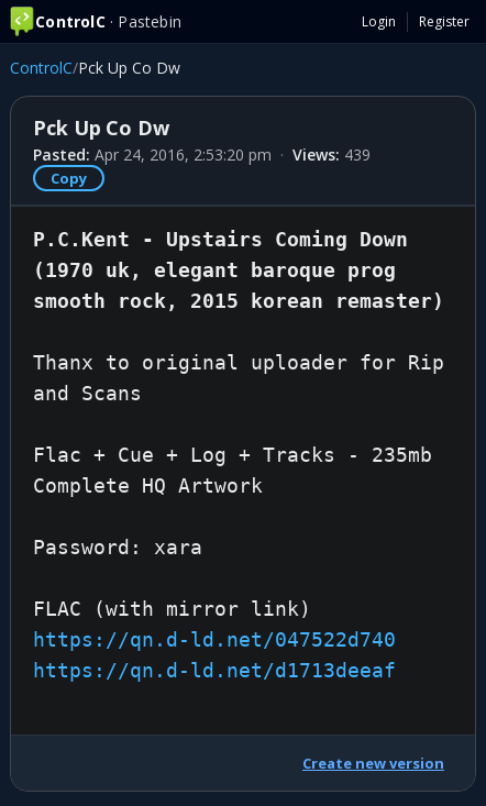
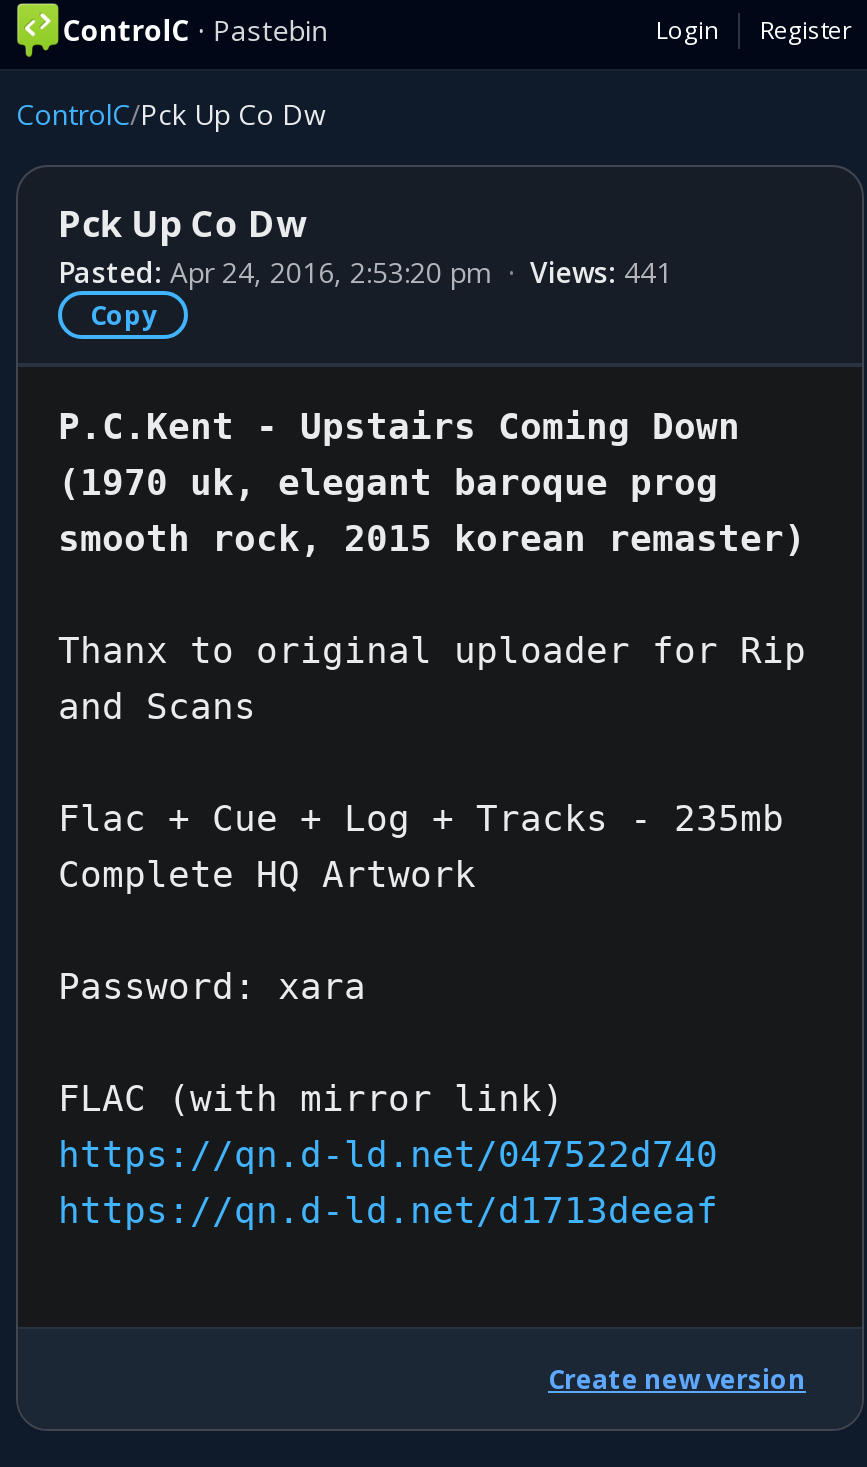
[33,144,371,165] Pasted: Apr 24, 2016, 2:53:20 pm · Views: 439 -> [58,253,672,291] Pasted: Apr 24, 2016, 2:53:20 pm · Views: 441

